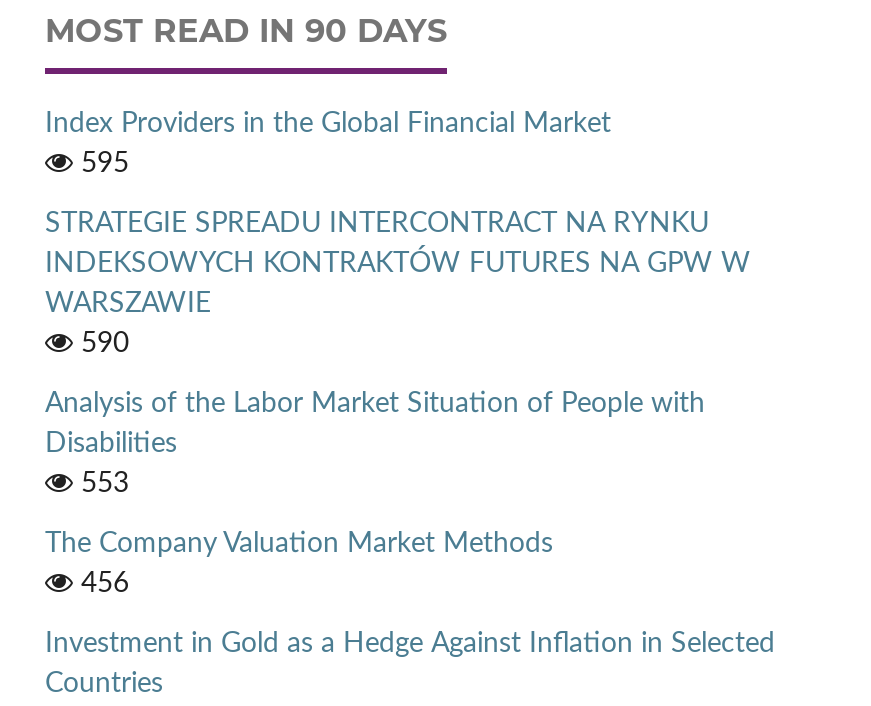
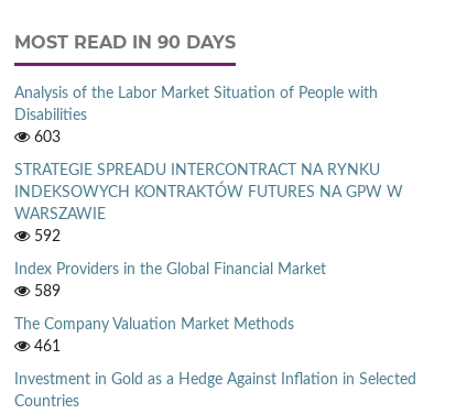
moved [45,109,611,137] -> [14,262,326,277]: Index Providers in the Global Financial Market
[73,149,129,177] 595 -> [30,129,61,145] 603
moved [45,209,751,317] -> [14,163,403,222]: STRATEGIE SPREADU INTERCONTRACT NA RYNKU | INDEKSOWYCH KONTRAKTÓW FUTURES NA GPW W | WARSZAWIE
[73,329,129,357] 590 -> [30,229,61,244] 592
moved [45,389,705,457] -> [14,85,378,123]: Analysis of the Labor Market Situation of People with | Disabilities
[73,469,129,497] 553 -> [30,284,61,299] 589
[73,569,129,597] 456 -> [30,339,61,354] 461

